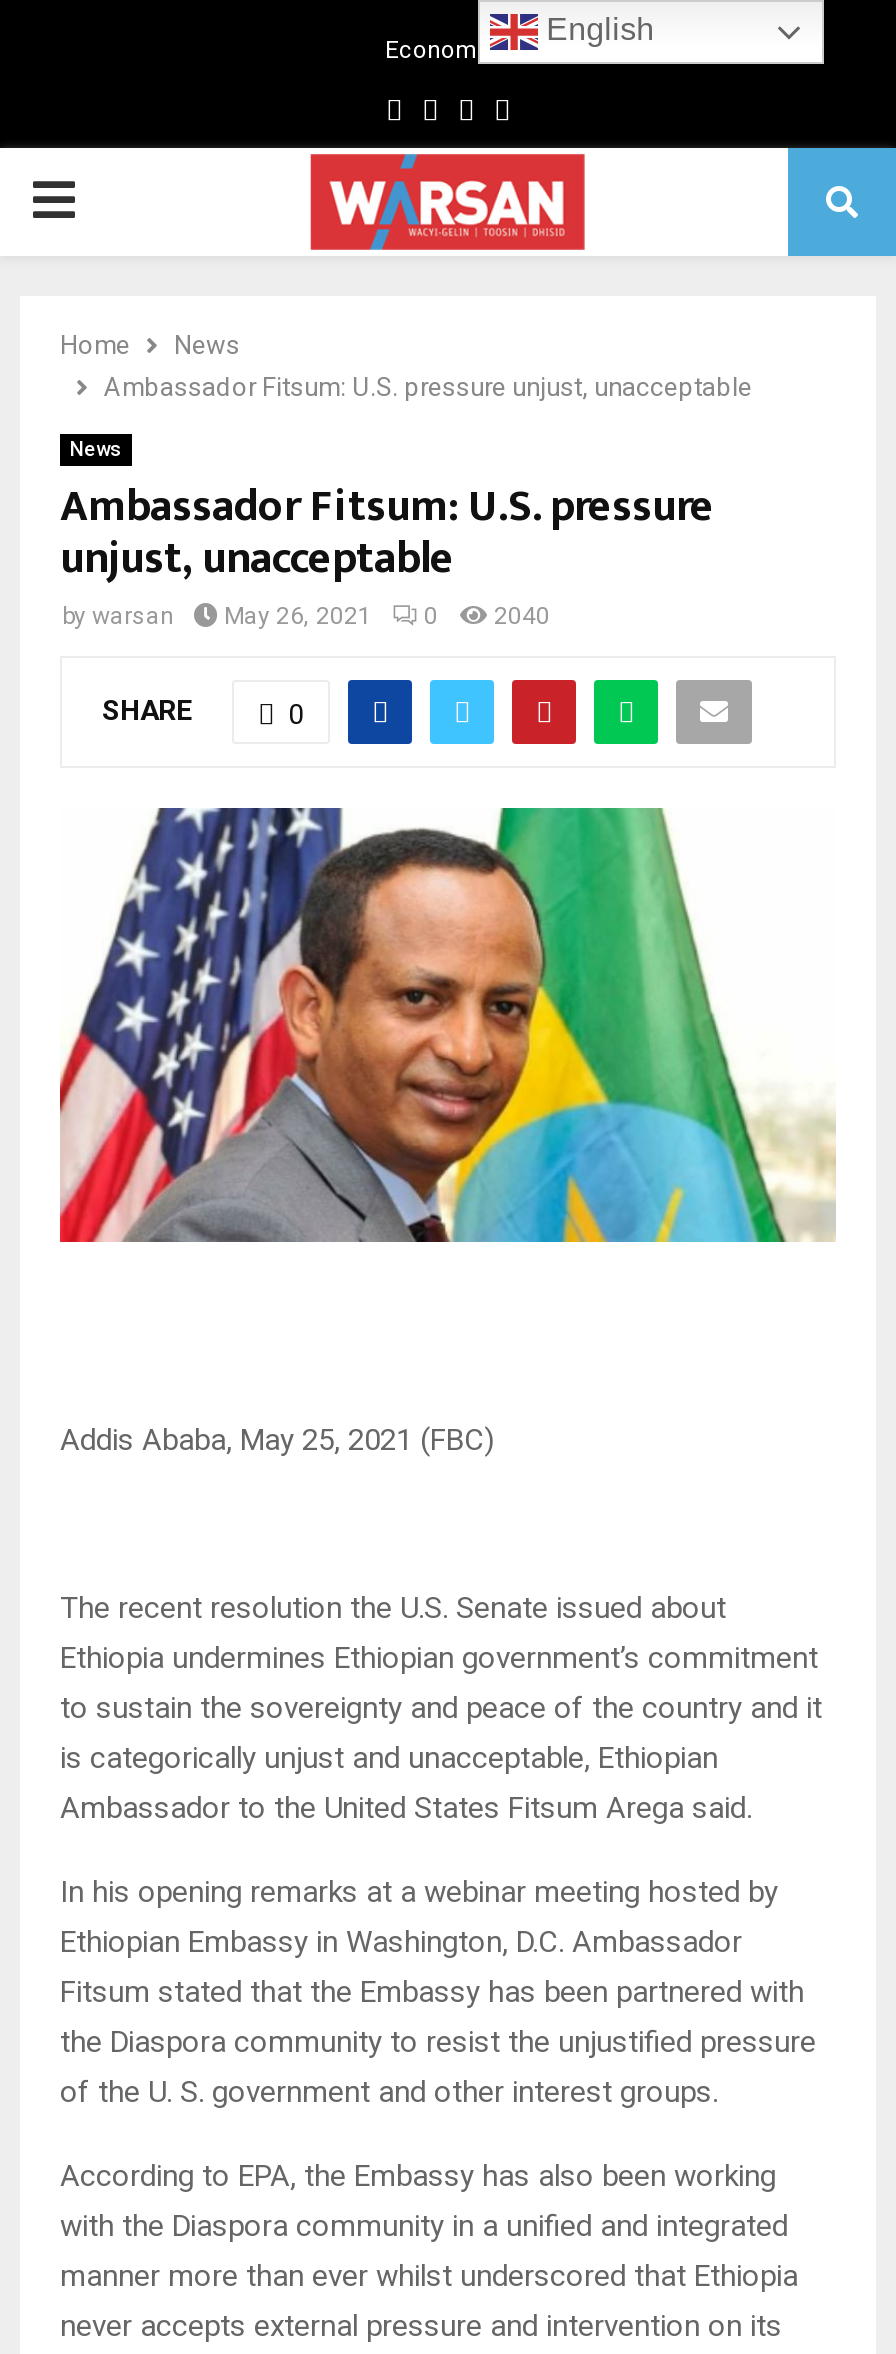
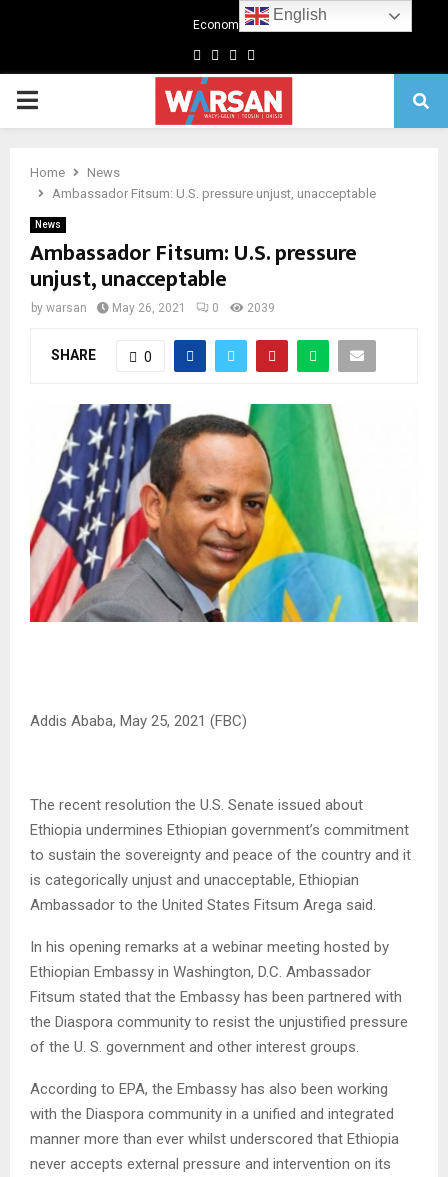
[62,602,550,630] by warsan May 26, 2021 0 2040 -> [31,301,275,315] by warsan May 26, 2021 0 2039

